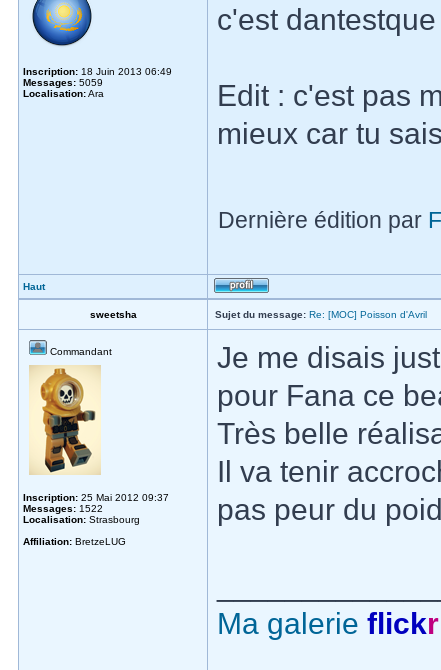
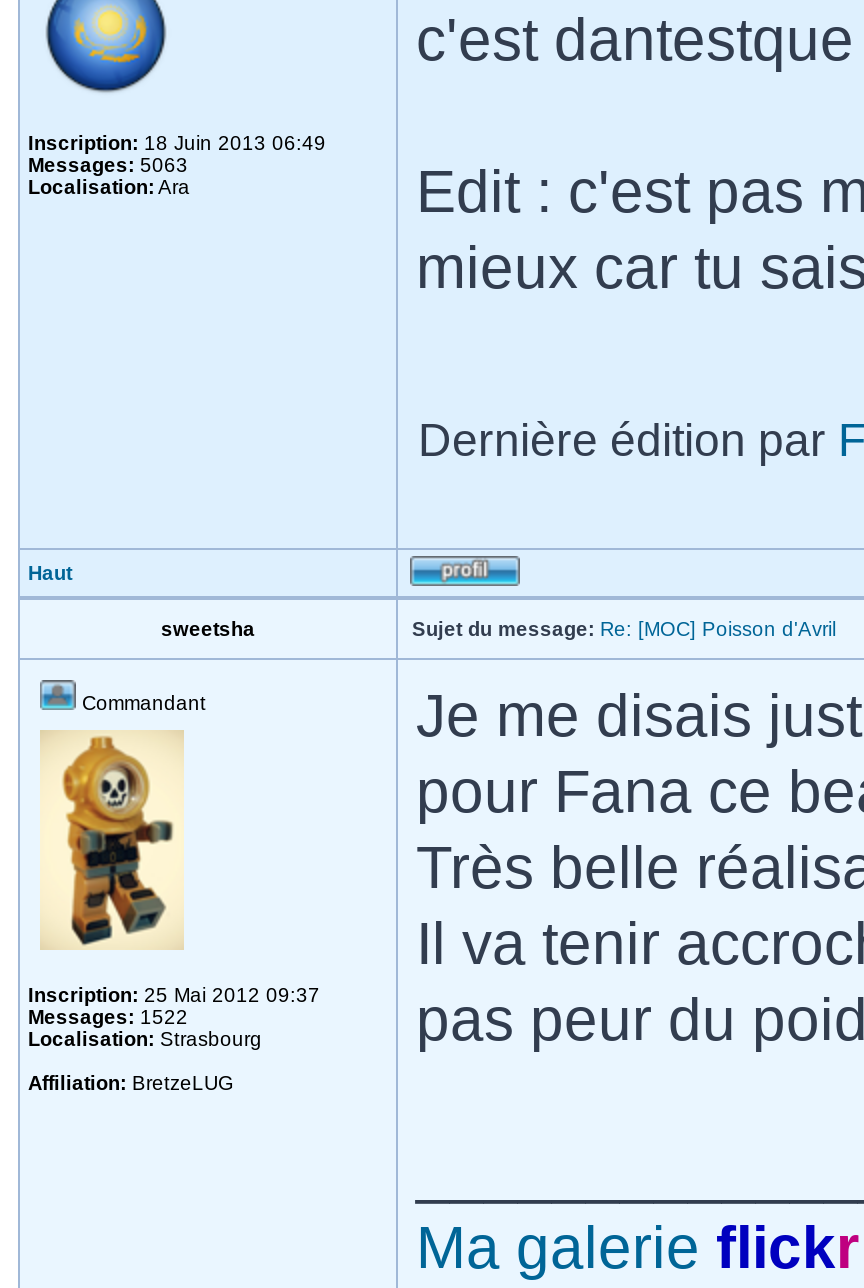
[23,77,103,88] Messages: 5059 -> [28,154,188,176] Messages: 5063

